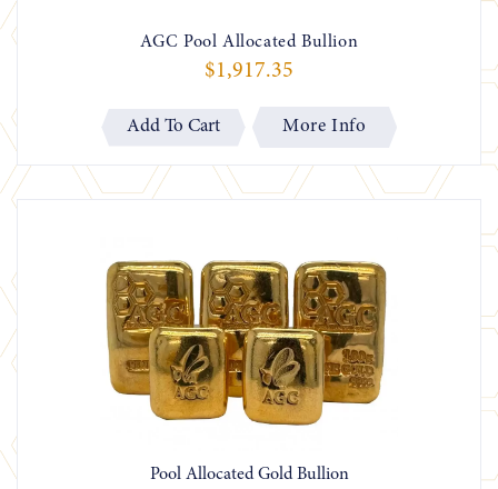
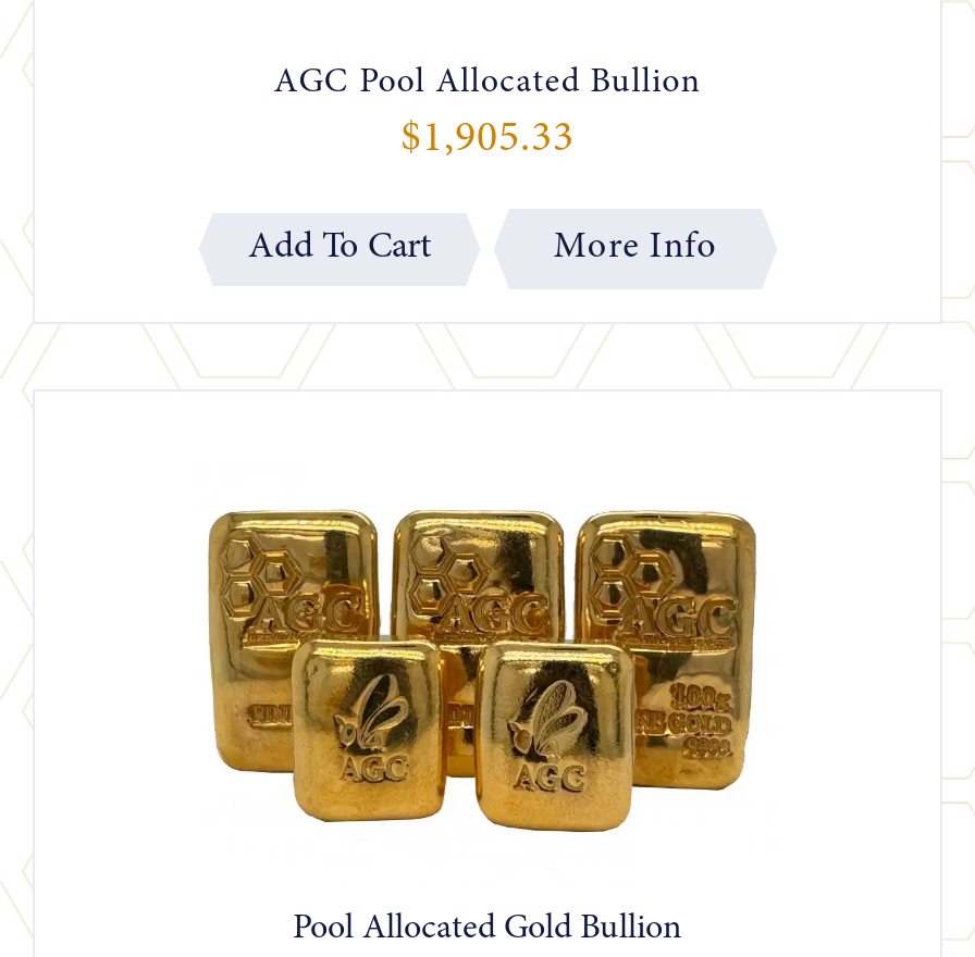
[205,60,293,82] $1,917.35 -> [400,117,575,161] $1,905.33

